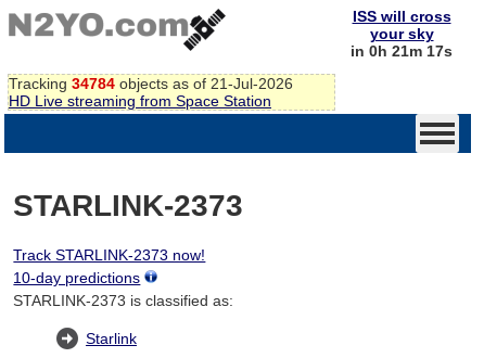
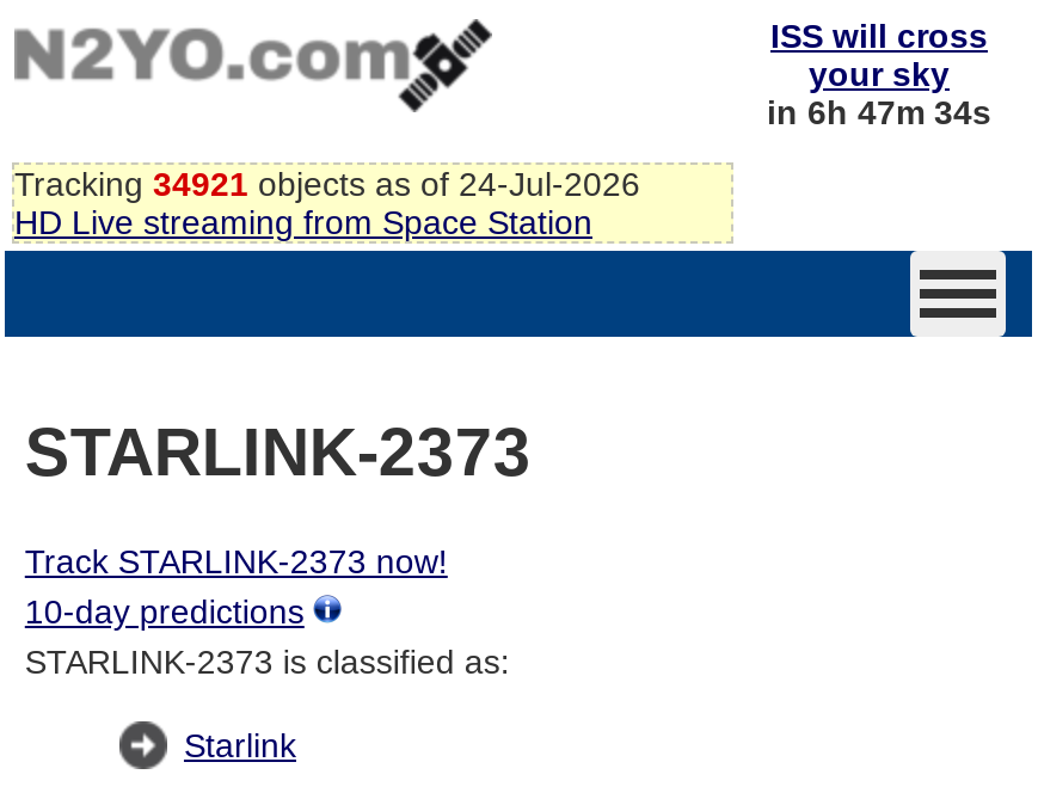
[351,42,453,60] in 0h 21m 17s -> [767,93,991,131] in 6h 47m 34s
[9,75,293,92] Tracking 34784 objects as of 21-Jul-2026 -> [14,164,640,203] Tracking 34921 objects as of 24-Jul-2026

